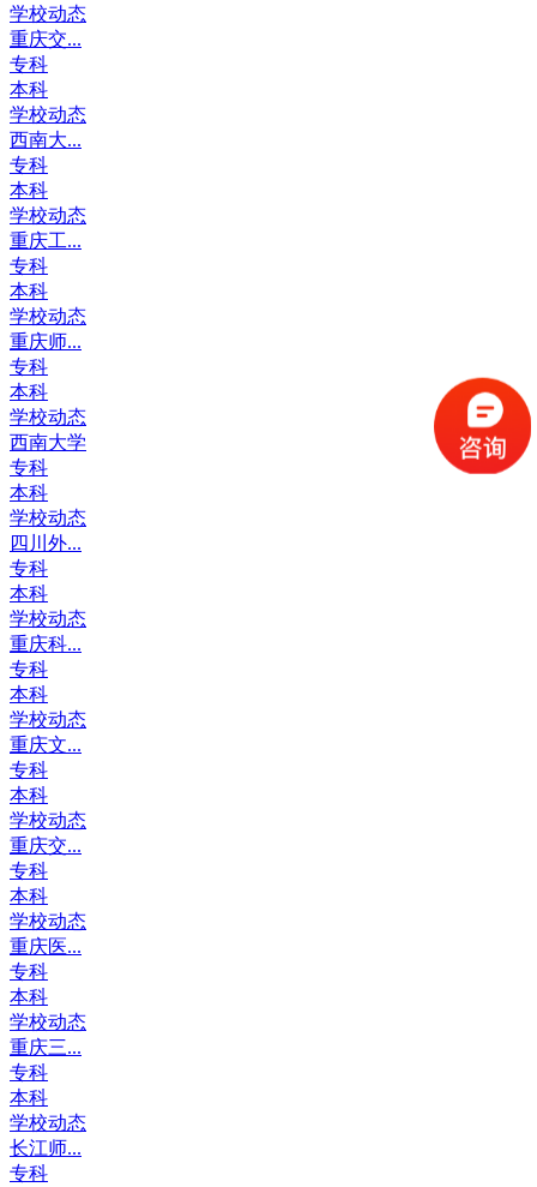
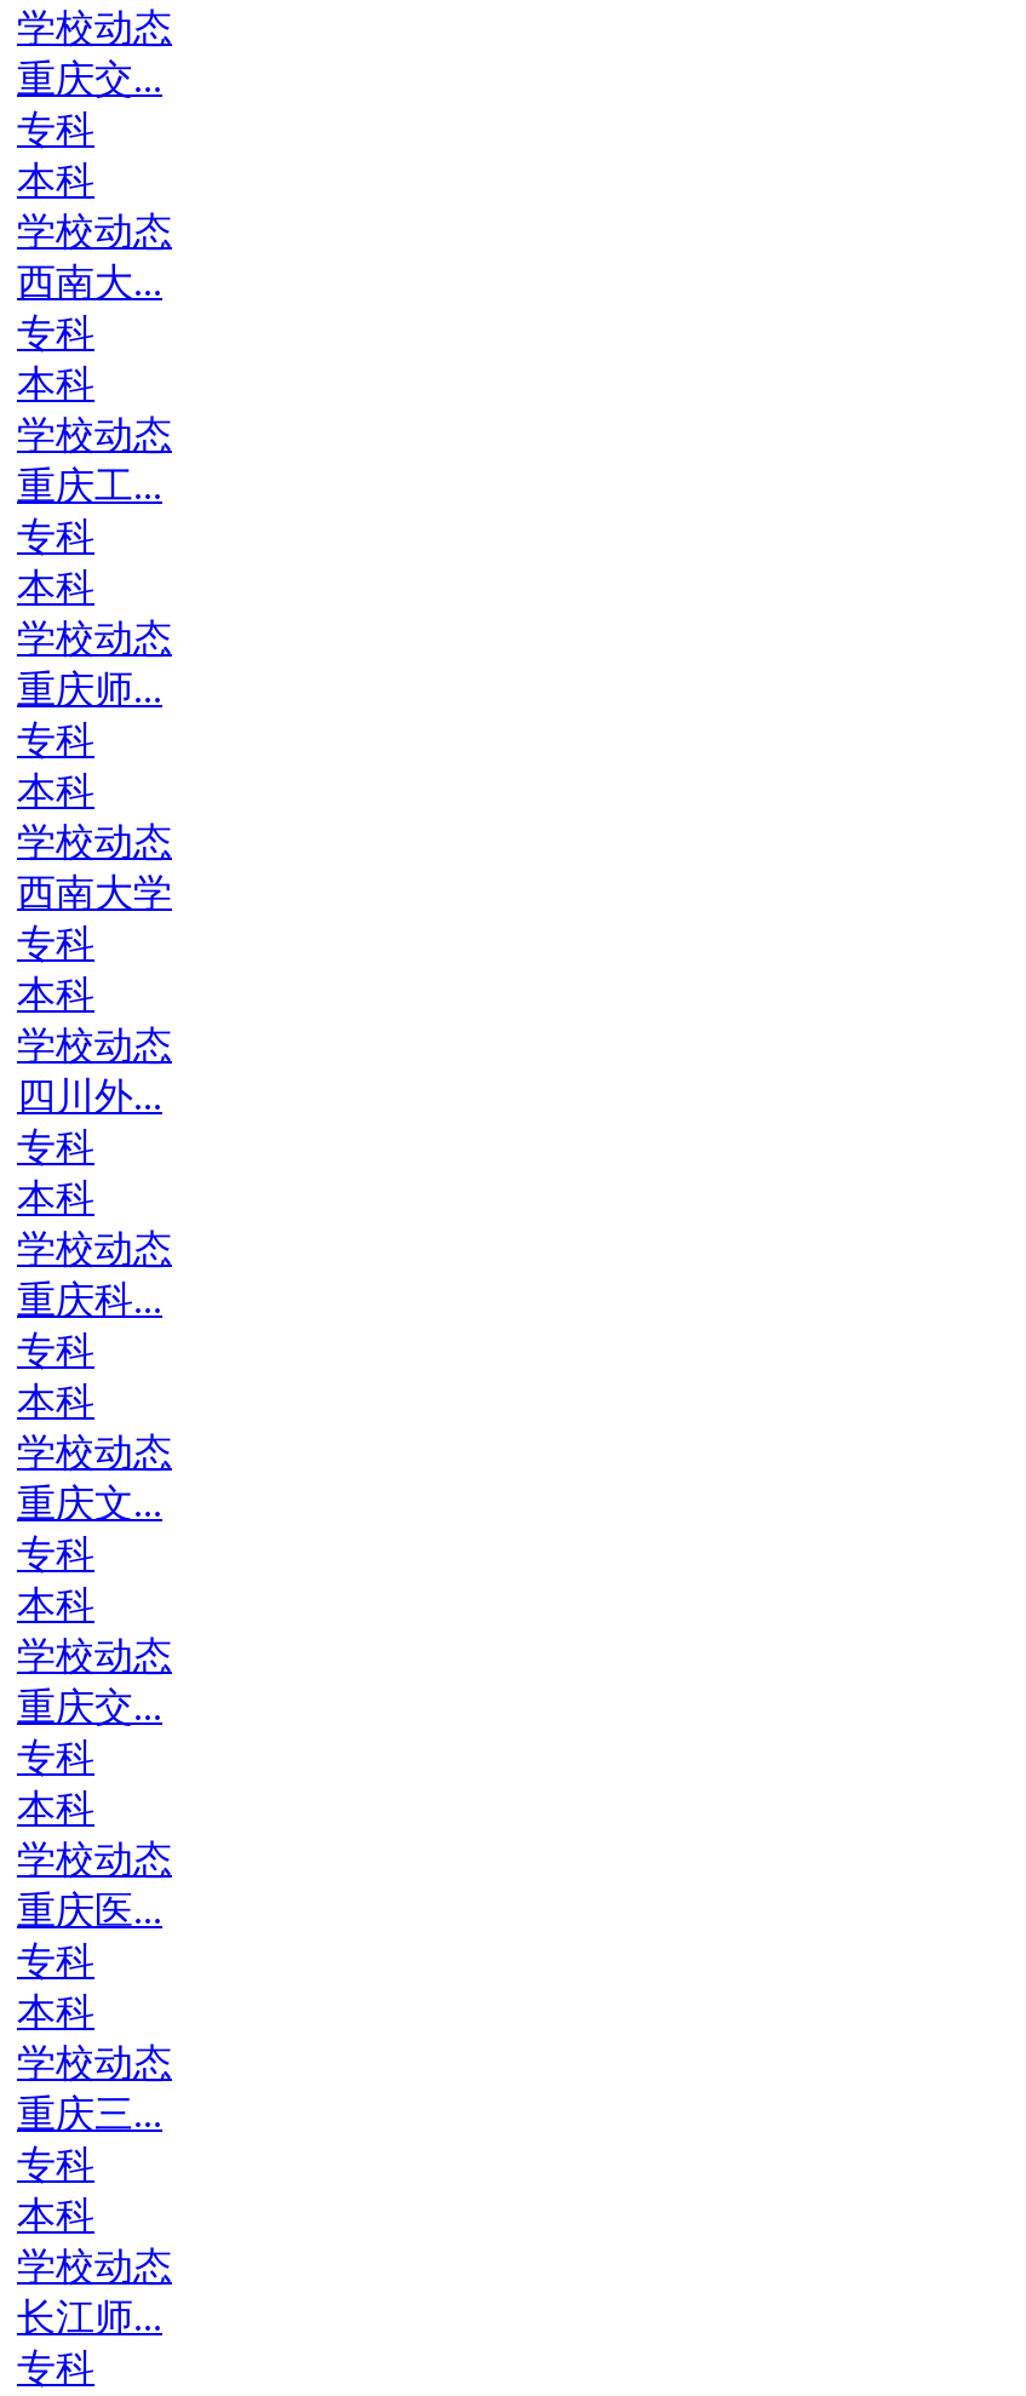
[433,376,532,475] [image] -> none

